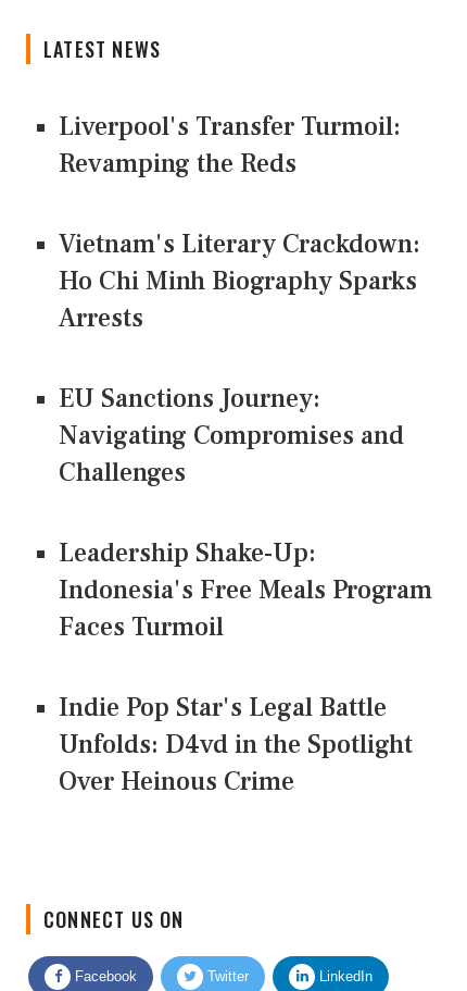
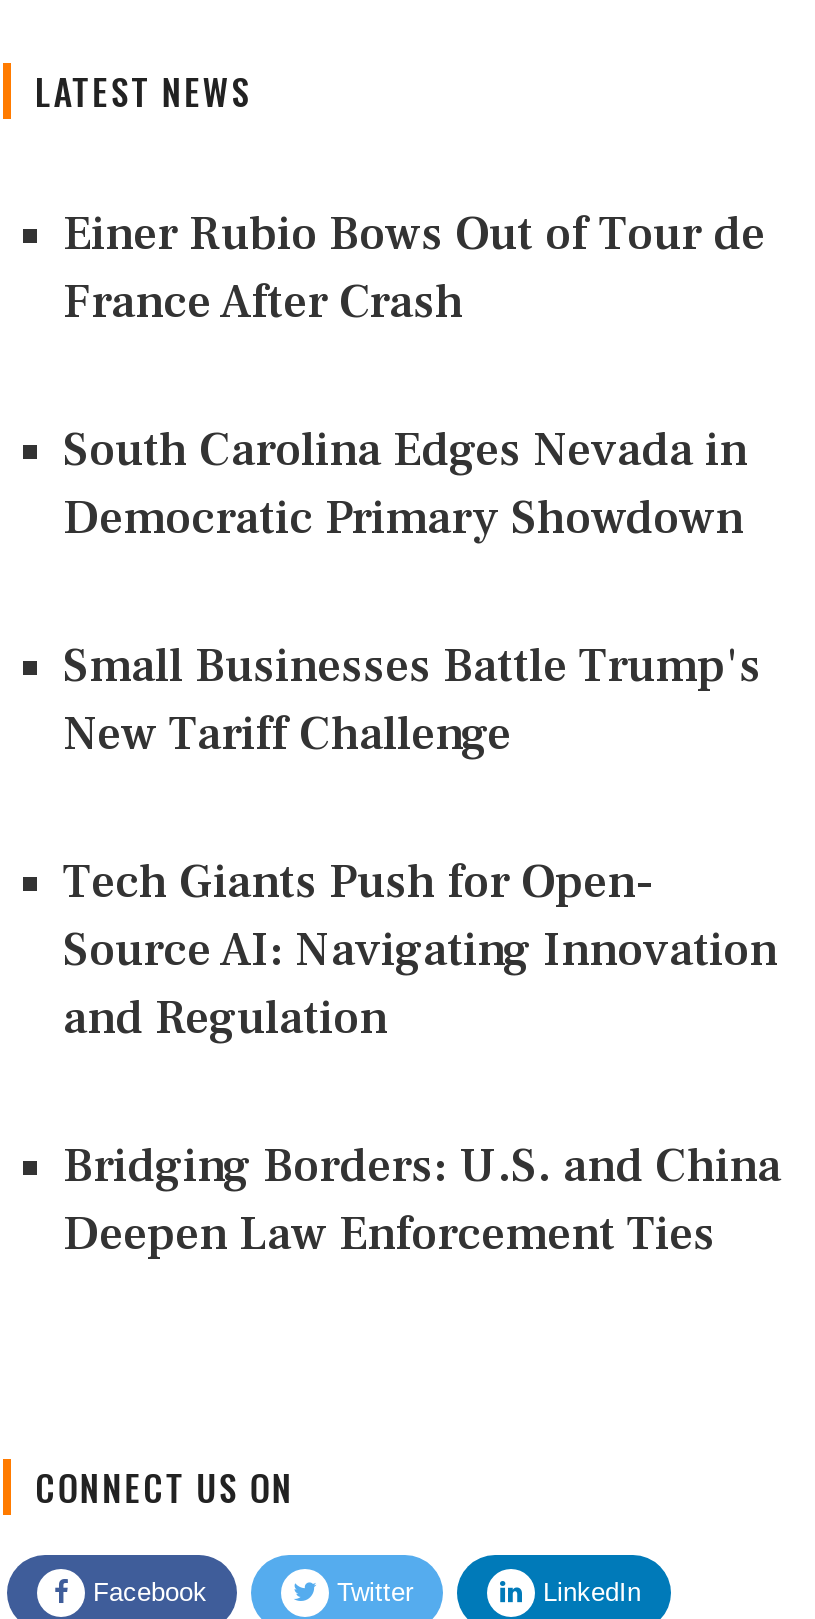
[59,110,401,181] Liverpool's Transfer Turmoil: | Revamping the Reds -> [63,203,765,333] Einer Rubio Bows Out of Tour de | France After Crash
[59,227,420,335] Vietnam's Literary Crackdown: | Ho Chi Minh Biography Sparks | Arrests -> [63,419,747,549] South Carolina Edges Nevada in | Democratic Primary Showdown
[59,382,404,490] EU Sanctions Journey: | Navigating Compromises and | Challenges -> [63,635,761,765] Small Businesses Battle Trump's | New Tariff Challenge
[59,536,432,644] Leadership Shake-Up: | Indonesia's Free Meals Program | Faces Turmoil -> [63,851,777,1049] Tech Giants Push for Open- | Source AI: Navigating Innovation | and Regulation
[59,691,413,798] Indie Pop Star's Legal Battle | Unfolds: D4vd in the Spotlight | Over Heinous Crime -> [63,1135,781,1265] Bridging Borders: U.S. and China | Deepen Law Enforcement Ties

